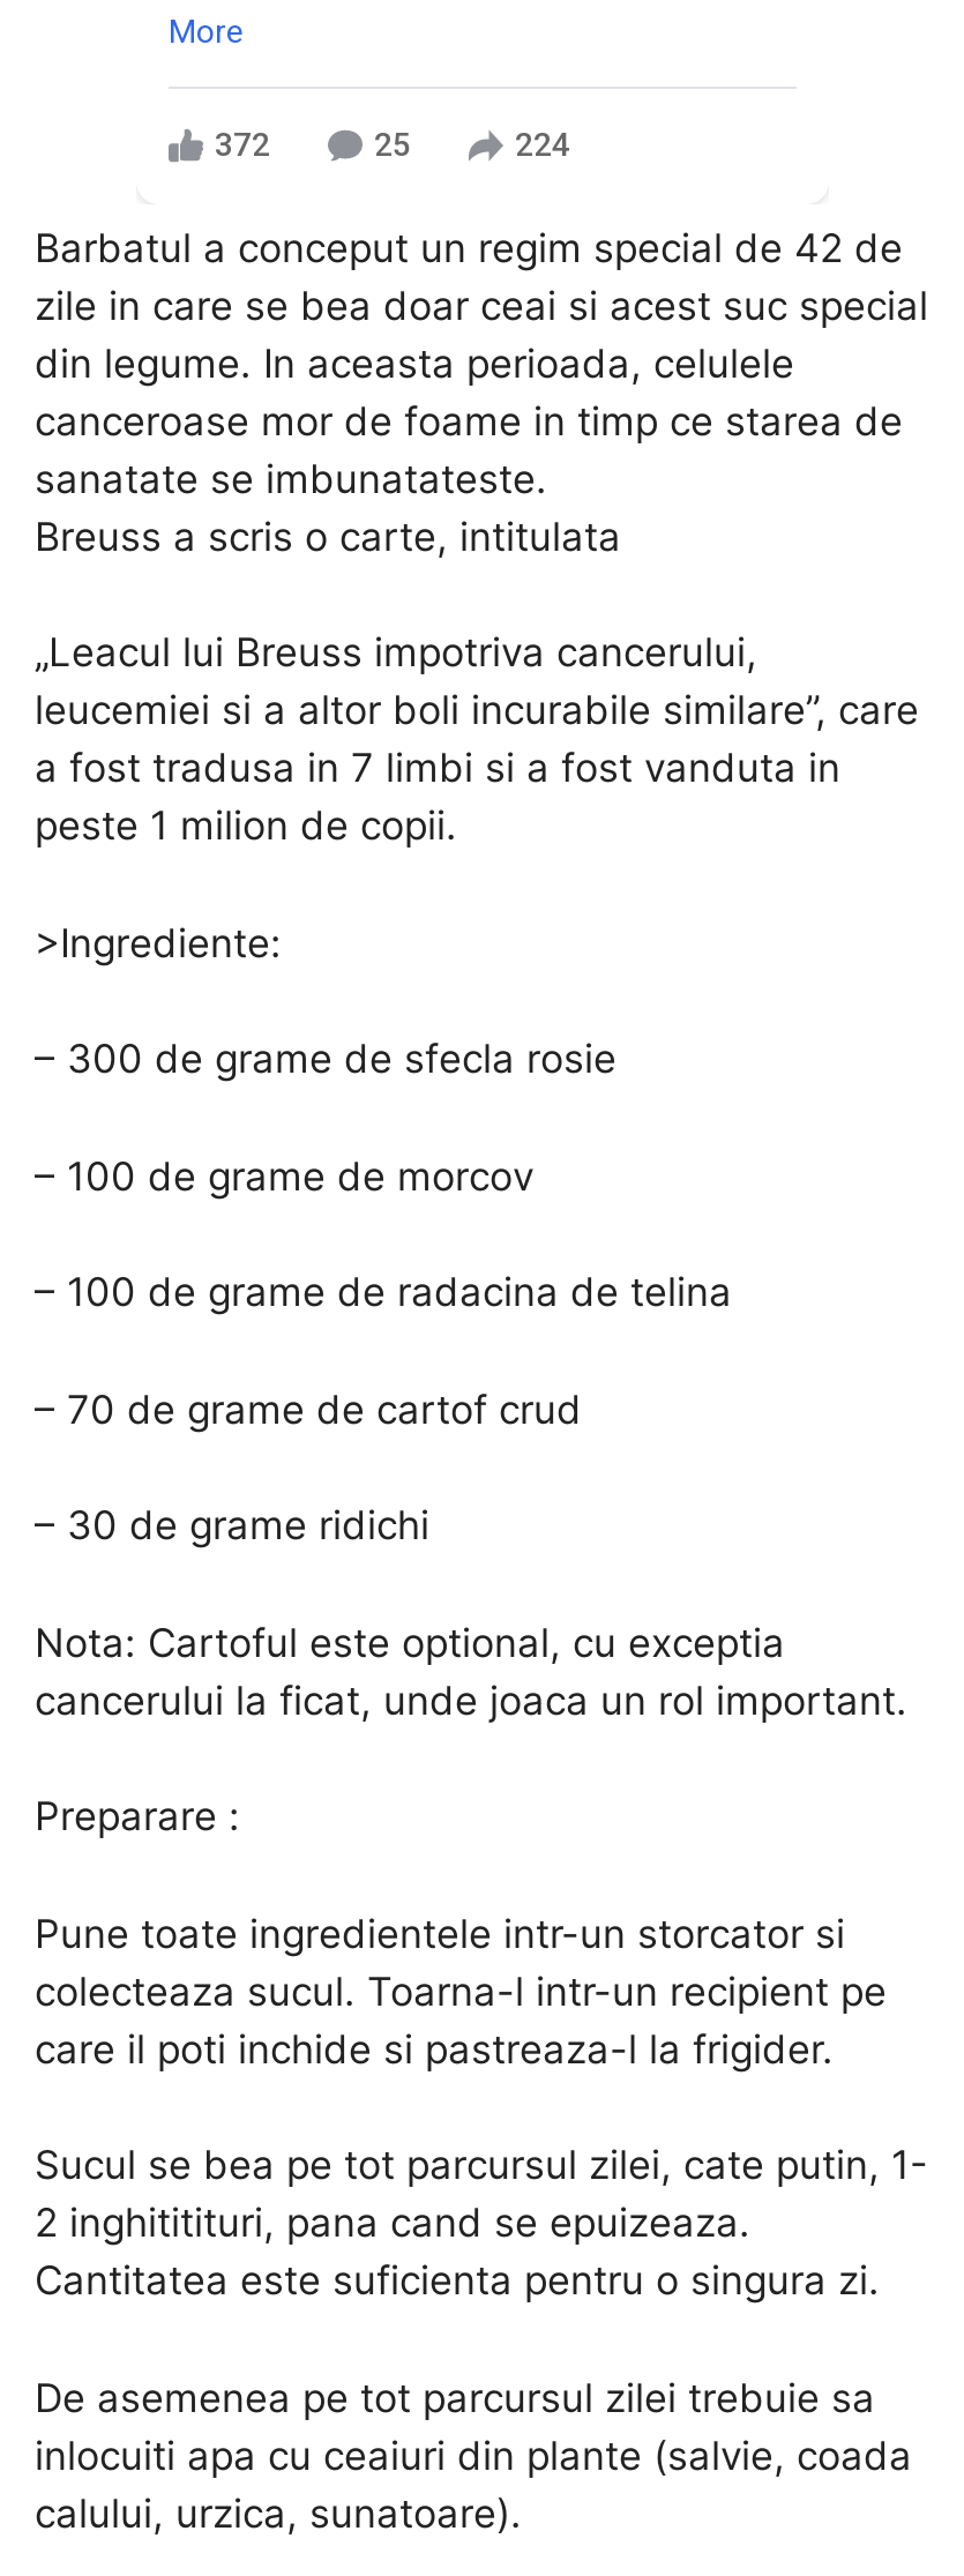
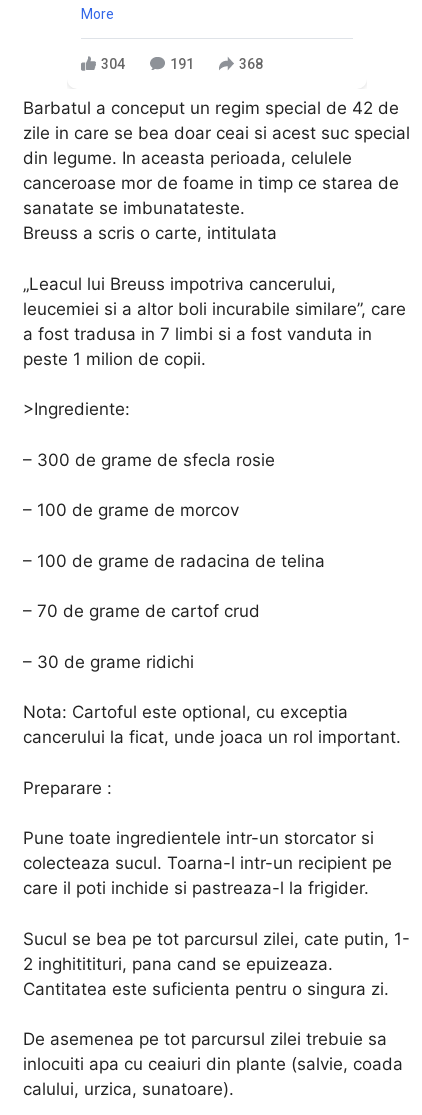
[215,127,270,164] 372 -> [101,55,125,71] 304
[374,127,411,164] 25 -> [170,55,194,71] 191
[515,127,570,164] 224 -> [239,55,263,71] 368

